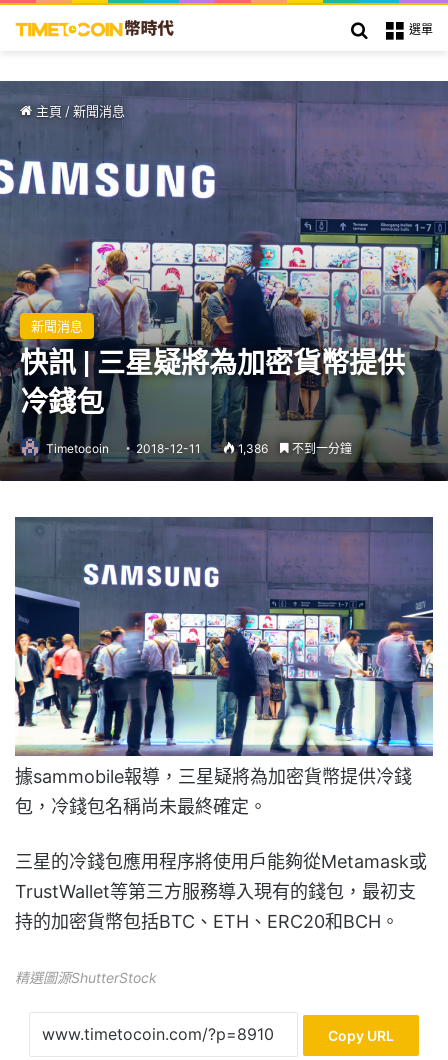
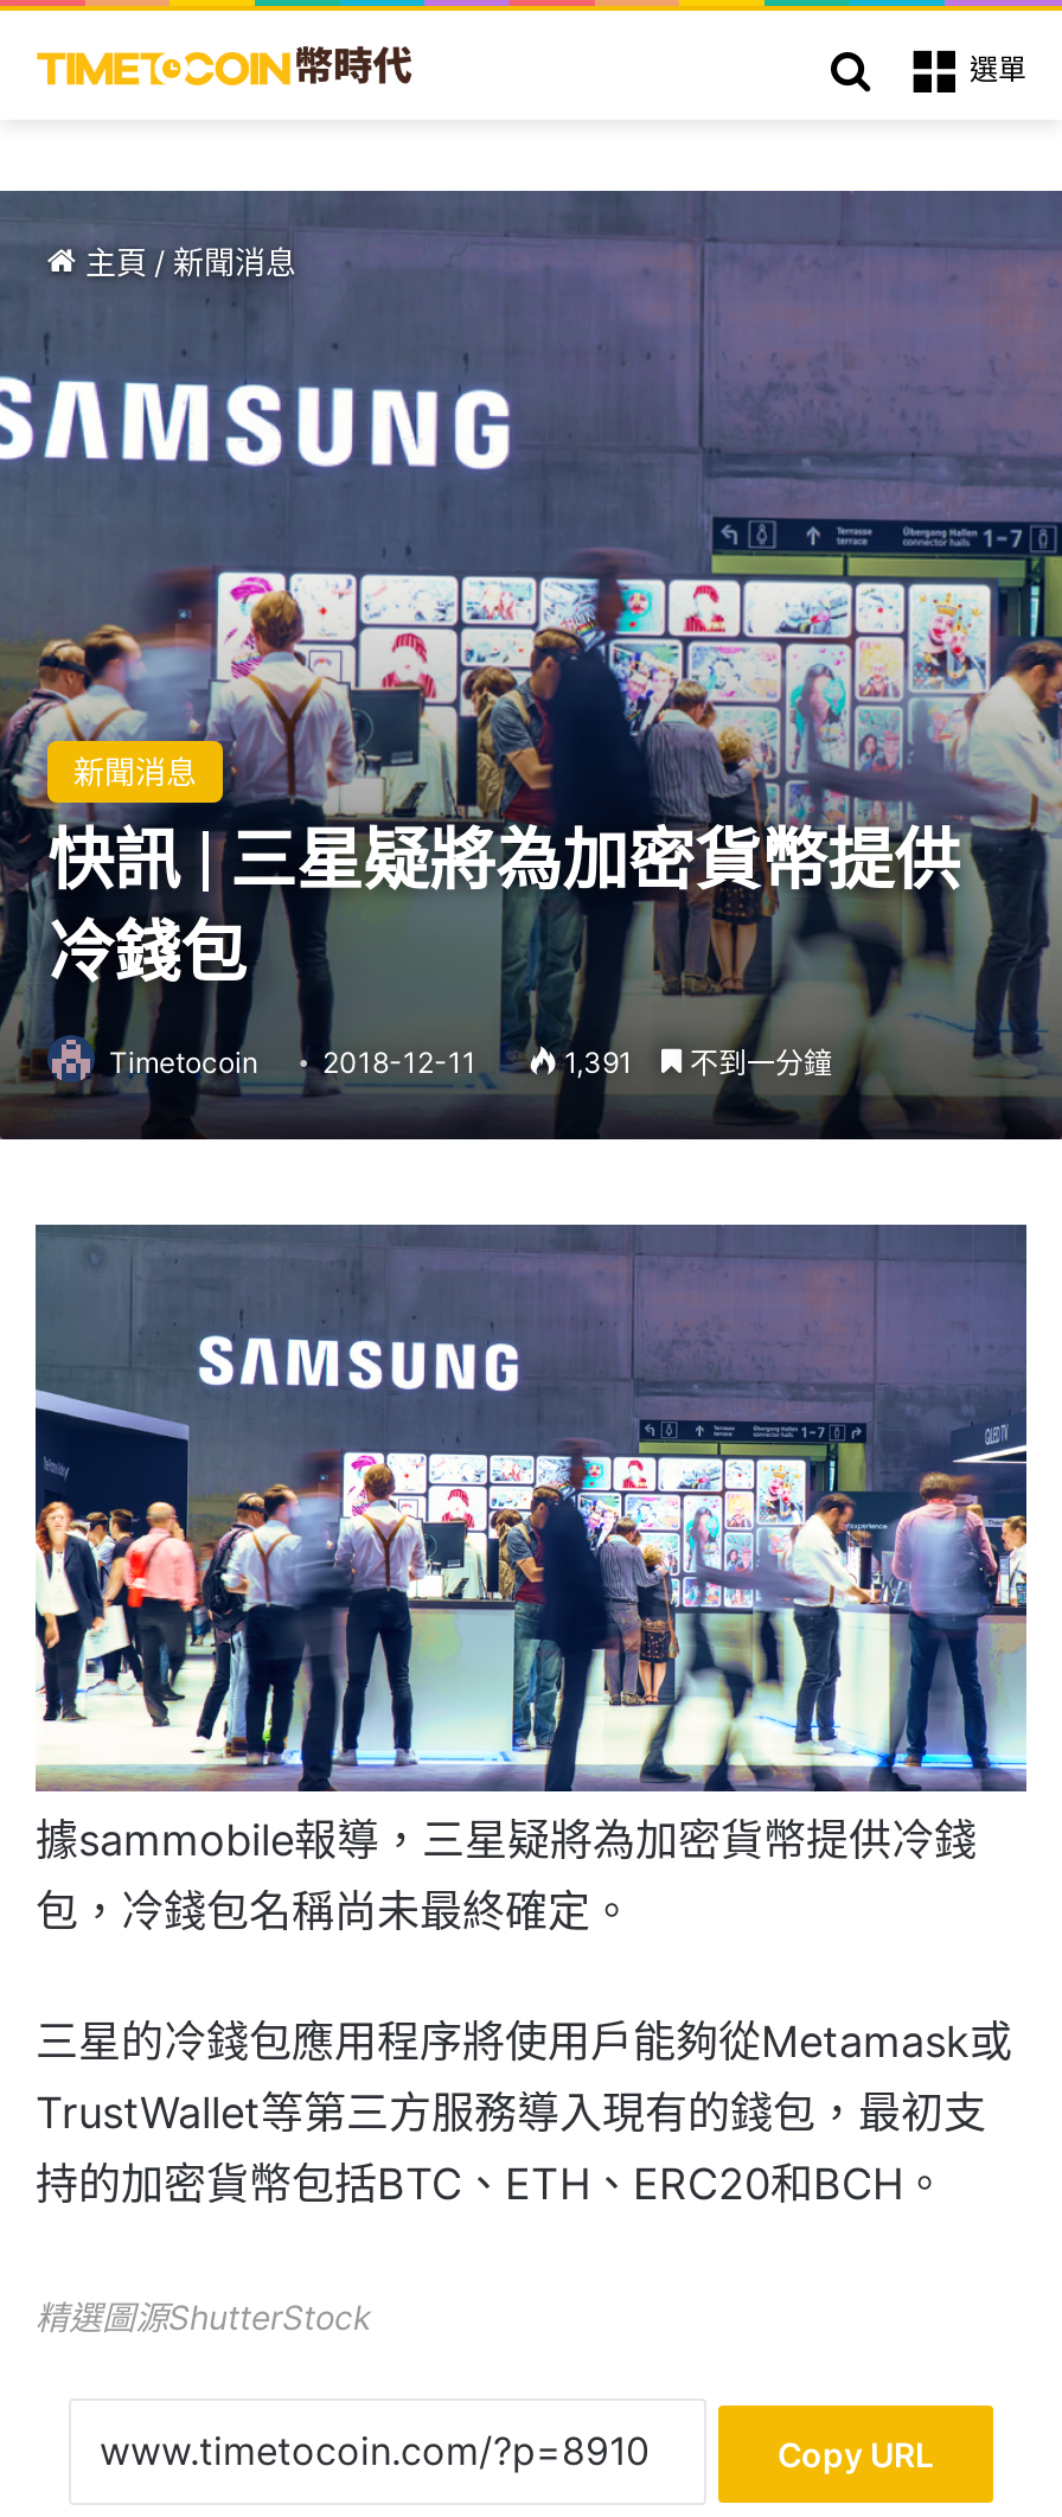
[235,441,352,456] 1,386 不到一分鐘 -> [557,1045,832,1080] 1,391 不到一分鐘

